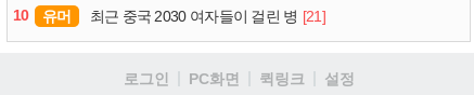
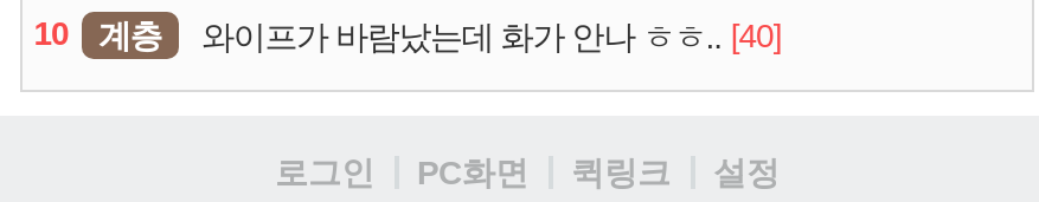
[42,8,325,25] 유머 | 최근 중국 2030 여자들이 걸린 병 [21] -> [98,17,781,55] 계층 | 와이프가 바람났는데 화가 안나 ㅎㅎ.. [40]

